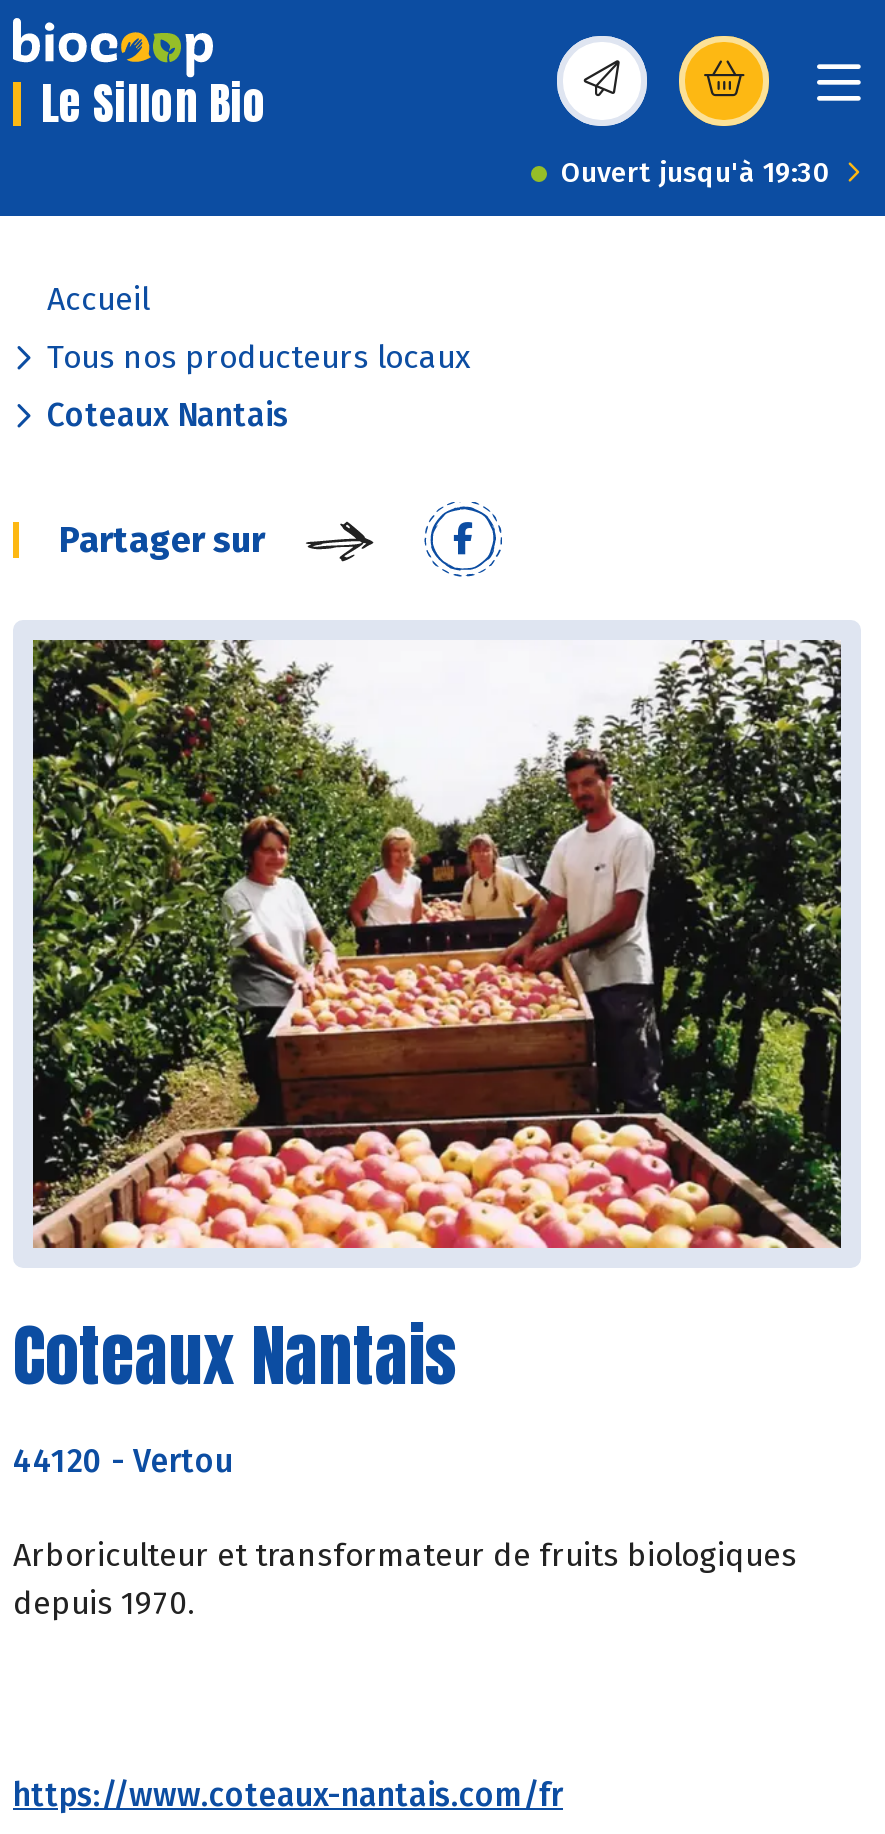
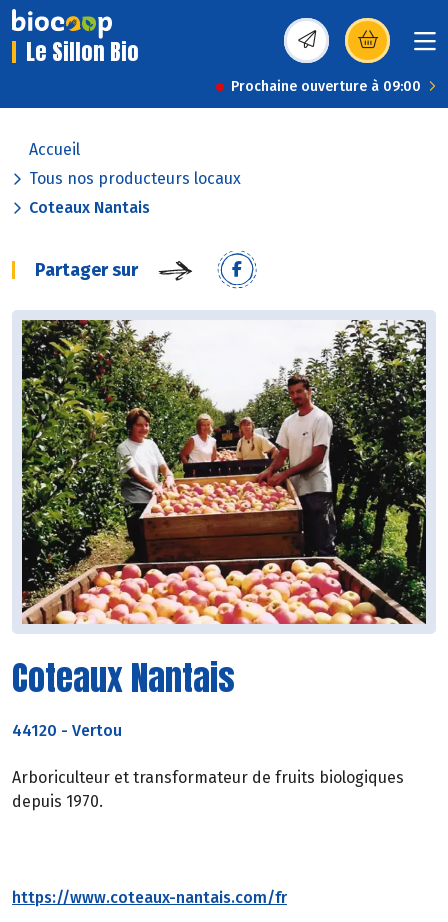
[561,156,831,190] Ouvert jusqu'à 19:30 -> [231,78,421,95] Prochaine ouverture à 09:00

